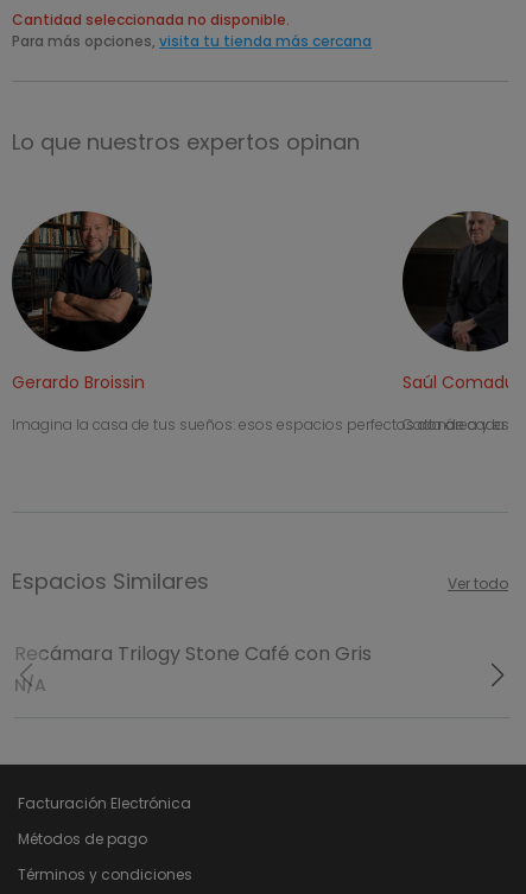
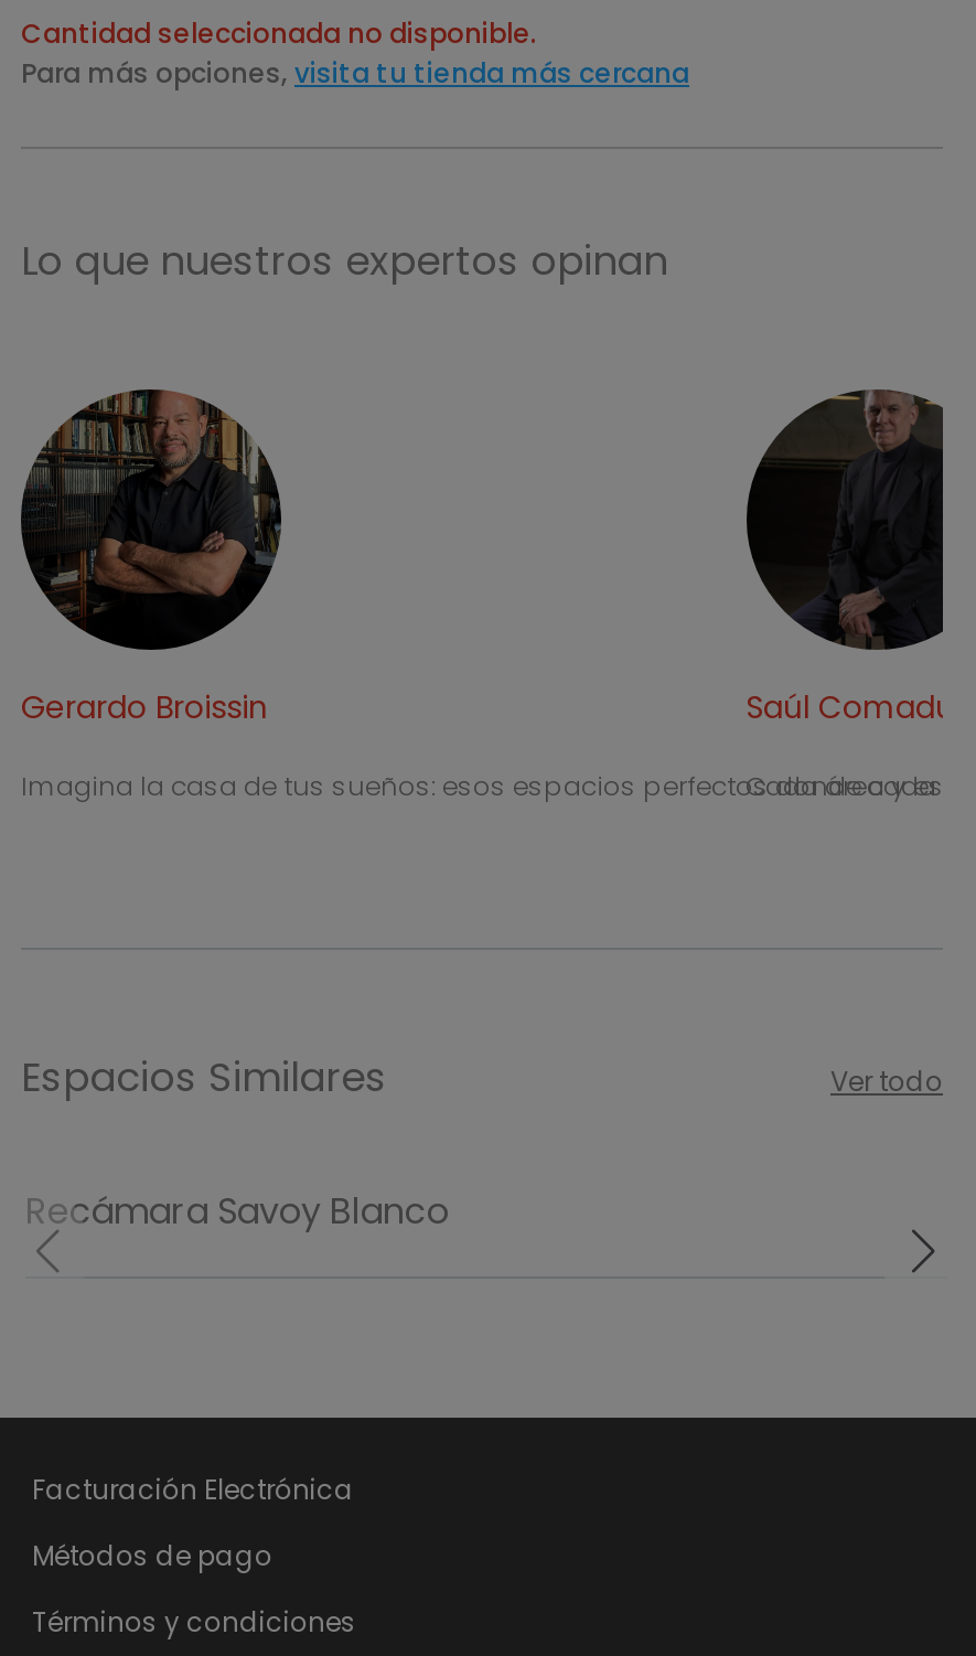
[14,640,372,697] Recámara Trilogy Stone Café con Gris | N/A -> [25,1186,449,1237] Recámara Savoy Blanco

